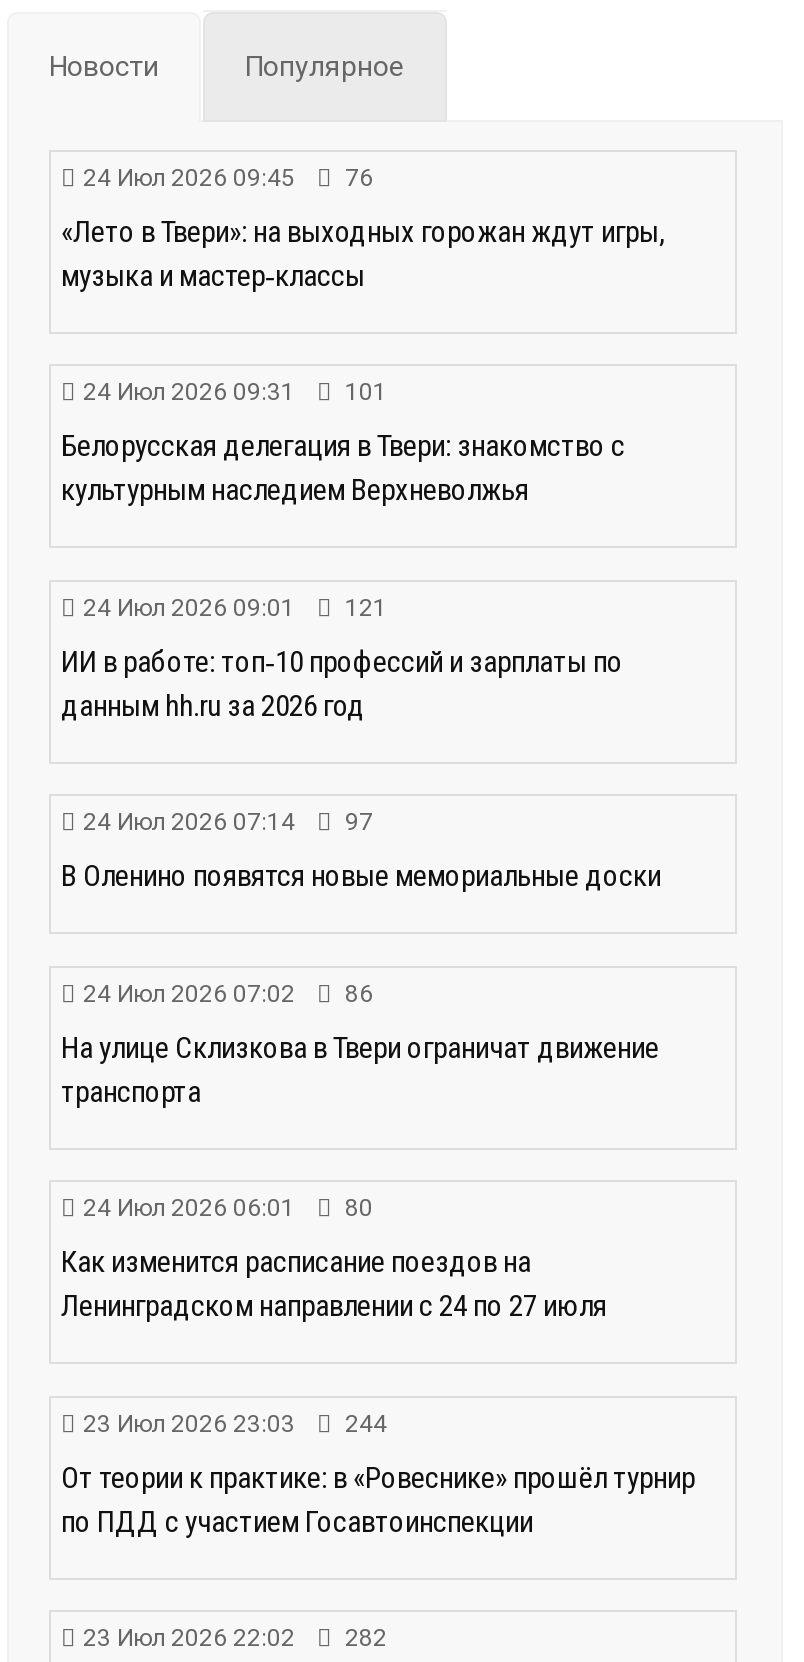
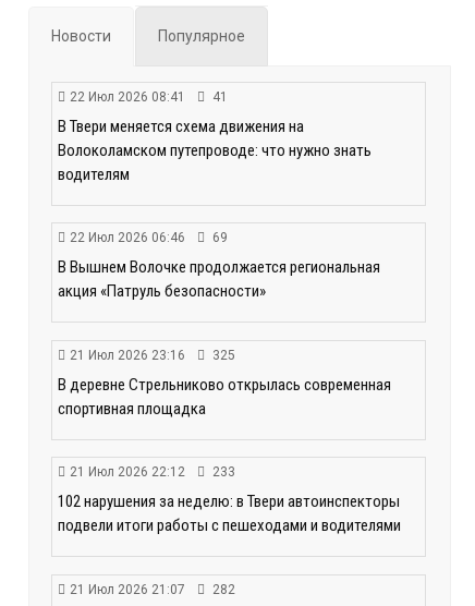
[61,163,695,1652] 24 Июл 2026 09:45 | 76 | «Лето в Твери»: на выходных горожан ждут игры, | музыка и мастер‑классы | 24 Июл 2026 09:31 | 101 | Белорусская делегация в Твери: знакомство с | культурным наследием Верхневолжья | 24 Июл 2026 09:01 | 121 | ИИ в работе: топ‑10 профессий и зарплаты по | данным hh.ru за 2026 год | 24 Июл 2026 07:14 | 97 | В Оленино появятся новые мемориальные доски | 24 Июл 2026 07:02 | 86 | На улице Склизкова в Твери ограничат движение | транспорта | 24 Июл 2026 06:01 | 80 | Как изменится расписание поездов на | Ленинградском направлении с 24 по 27 июля | 23 Июл 2026 23:03 | 244 | От теории к практике: в «Ровеснике» прошёл турнир | по ПДД с участием Госавтоинспекции | 23 Июл 2026 22:02 -> [58,89,401,597] 22 Июл 2026 08:41 | 41 | В Твери меняется схема движения на | Волоколамском путепроводе: что нужно знать | водителям | 22 Июл 2026 06:46 | 69 | В Вышнем Волочке продолжается региональная | акция «Патруль безопасности» | 21 Июл 2026 23:16 | 325 | В деревне Стрельниково открылась современная | спортивная площадка | 21 Июл 2026 22:12 | 233 | 102 нарушения за неделю: в Твери автоинспекторы | подвели итоги работы с пешеходами и водителями | 21 Июл 2026 21:07

